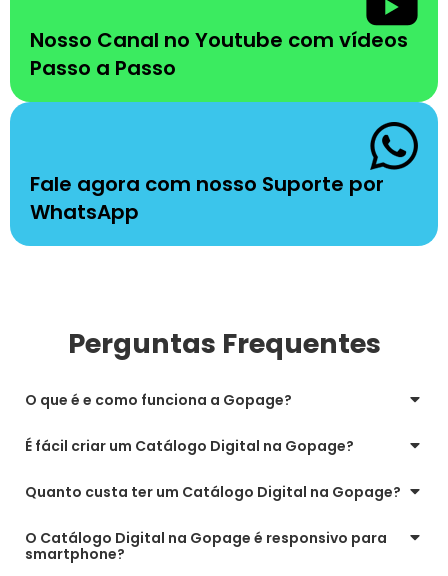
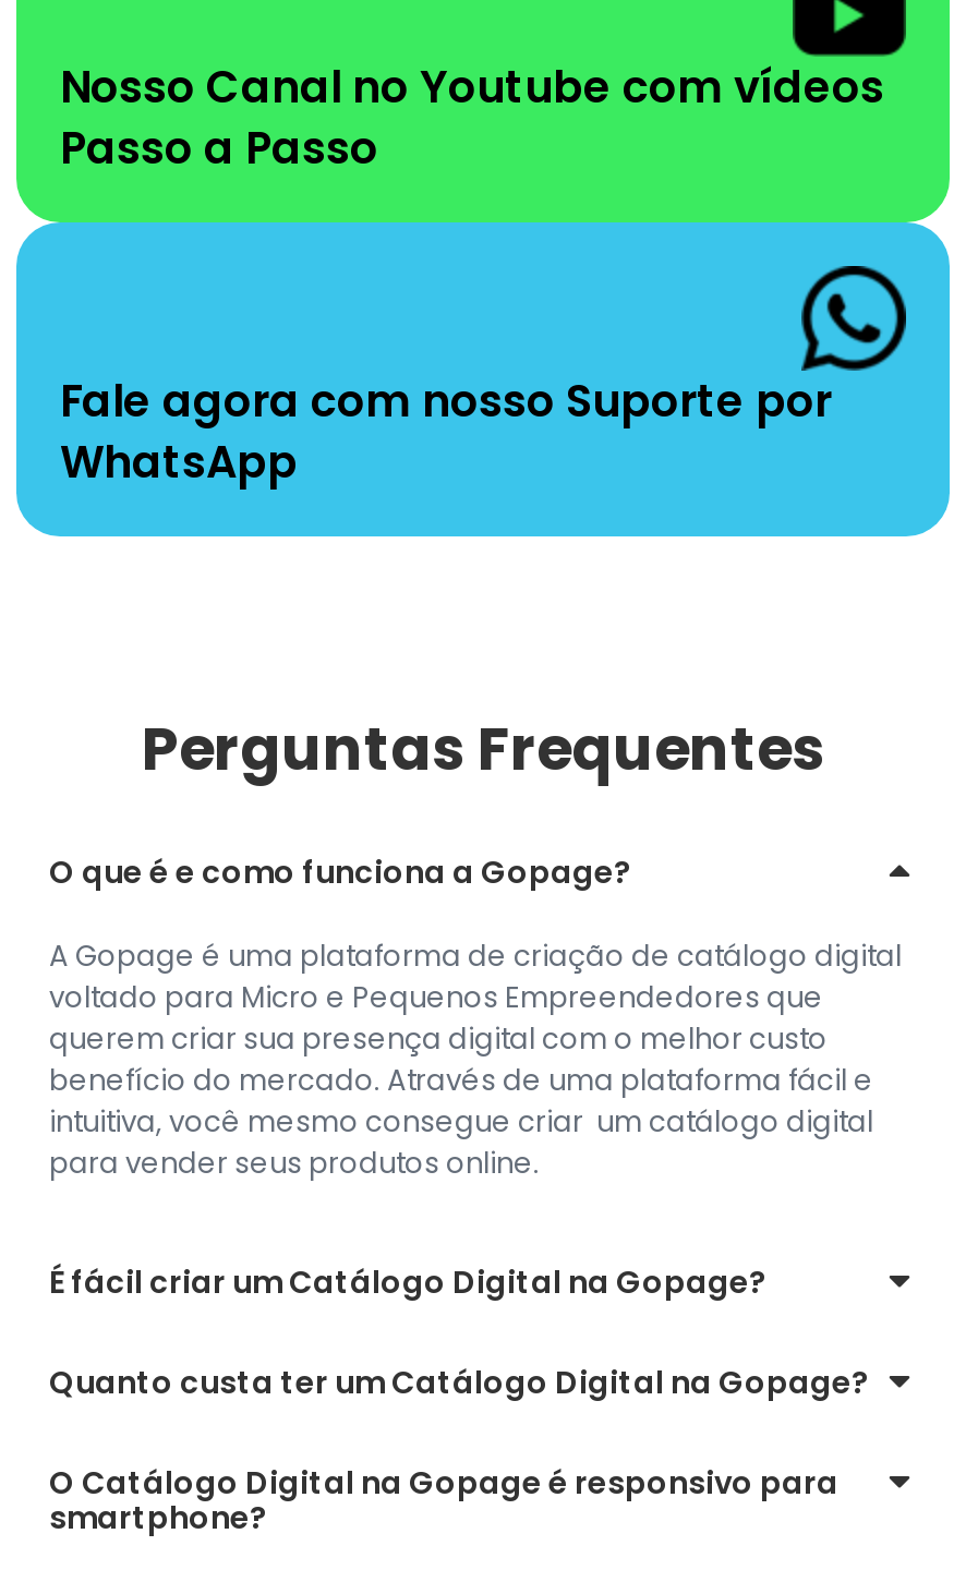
none -> [49,935,902,1184] A Gopage é uma plataforma de criação de catálogo digital | voltado para Micro e Pequenos Empreendedores que | querem criar sua presença digital com o melhor custo | benefício do mercado. Através de uma plataforma fácil e | intuitiva, você mesmo consegue criar um catálogo digital | para vender seus produtos online.

